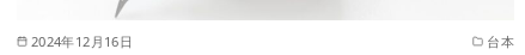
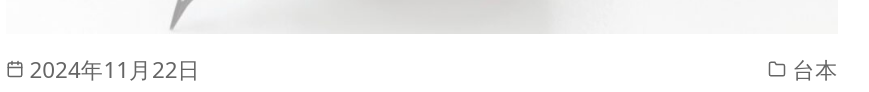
[31,32,133,50] 2024年12月16日 -> [30,53,200,83] 2024年11月22日

